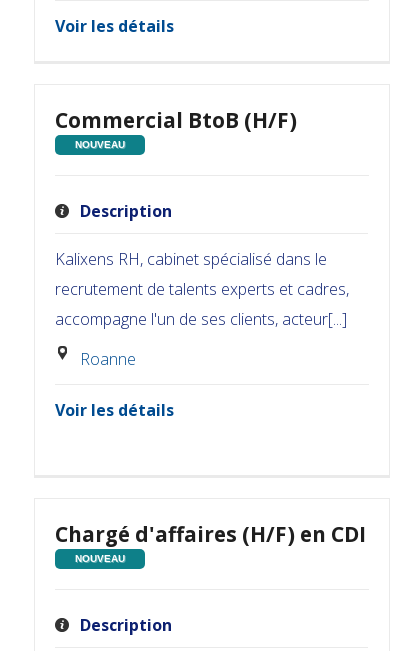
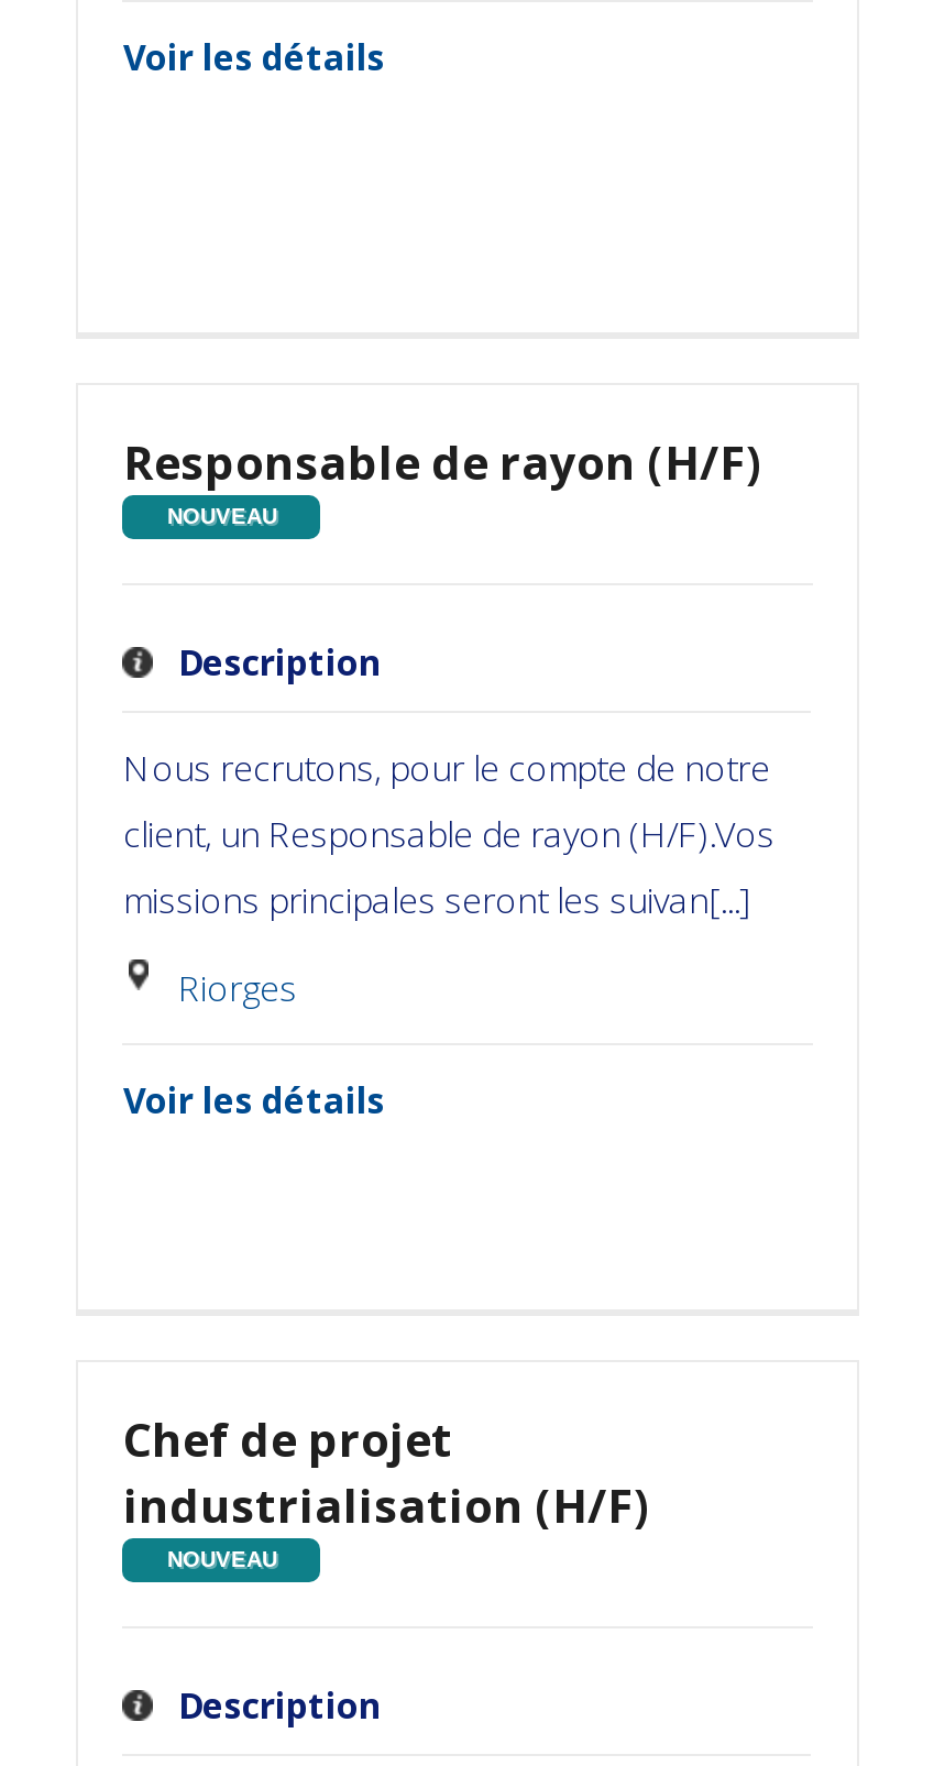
[55,106,297,134] Commercial BtoB (H/F) -> [123,431,763,493] Responsable de rayon (H/F)
[55,248,349,330] Kalixens RH, cabinet spécialisé dans le | recrutement de talents experts et cadres, | accompagne l'un de ses clients, acteur[...] -> [123,744,774,924] Nous recrutons, pour le compte de notre | client, un Responsable de rayon (H/F).Vos | missions principales seront les suivan[...]
[80,348,136,370] Roanne -> [178,964,297,1012] Riorges
[55,520,366,548] Chargé d'affaires (H/F) en CDI -> [123,1408,651,1536] Chef de projet | industrialisation (H/F)

